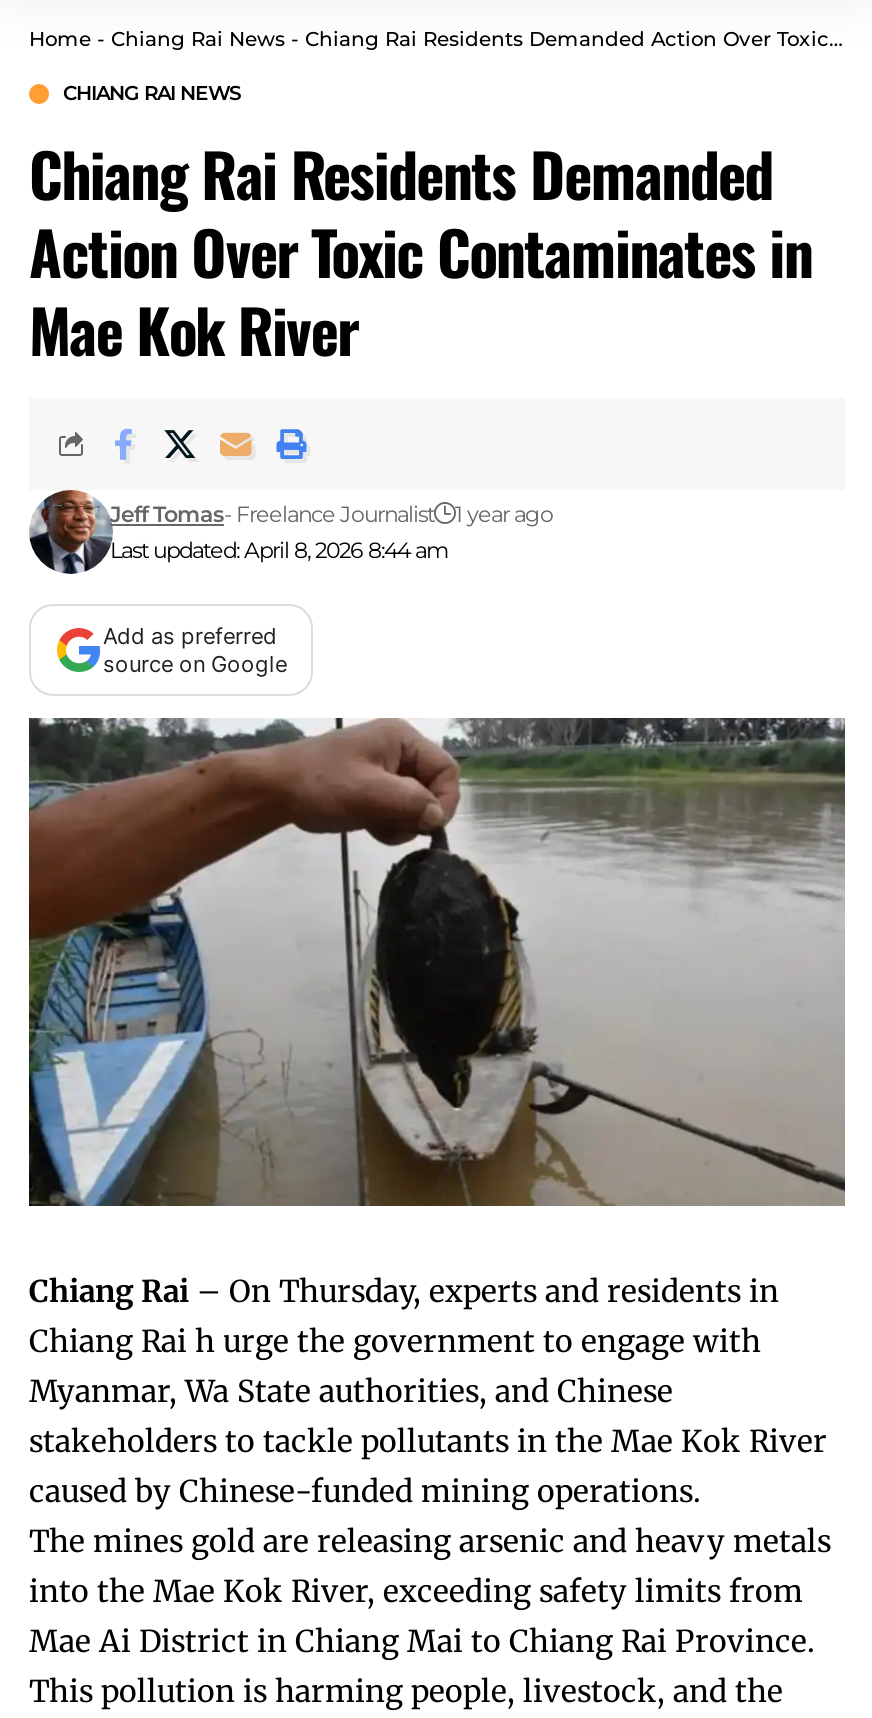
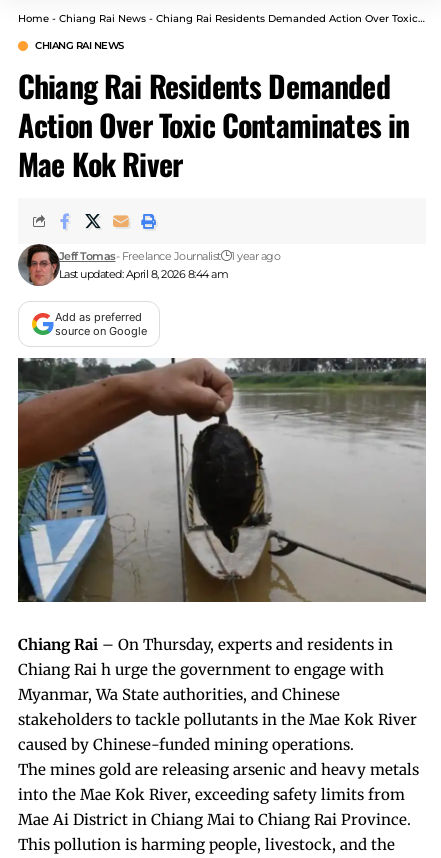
[31,490,103,576] [image] -> [19,244,55,286] [image]

